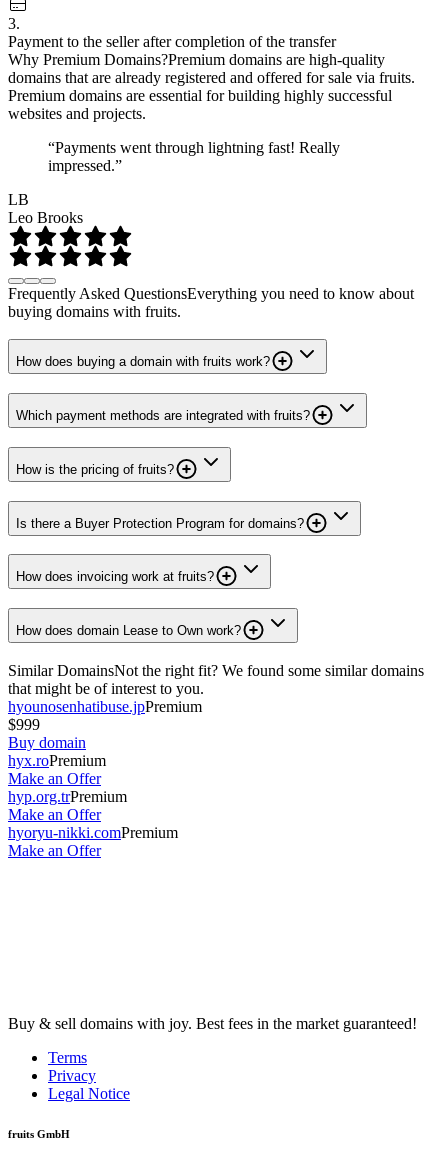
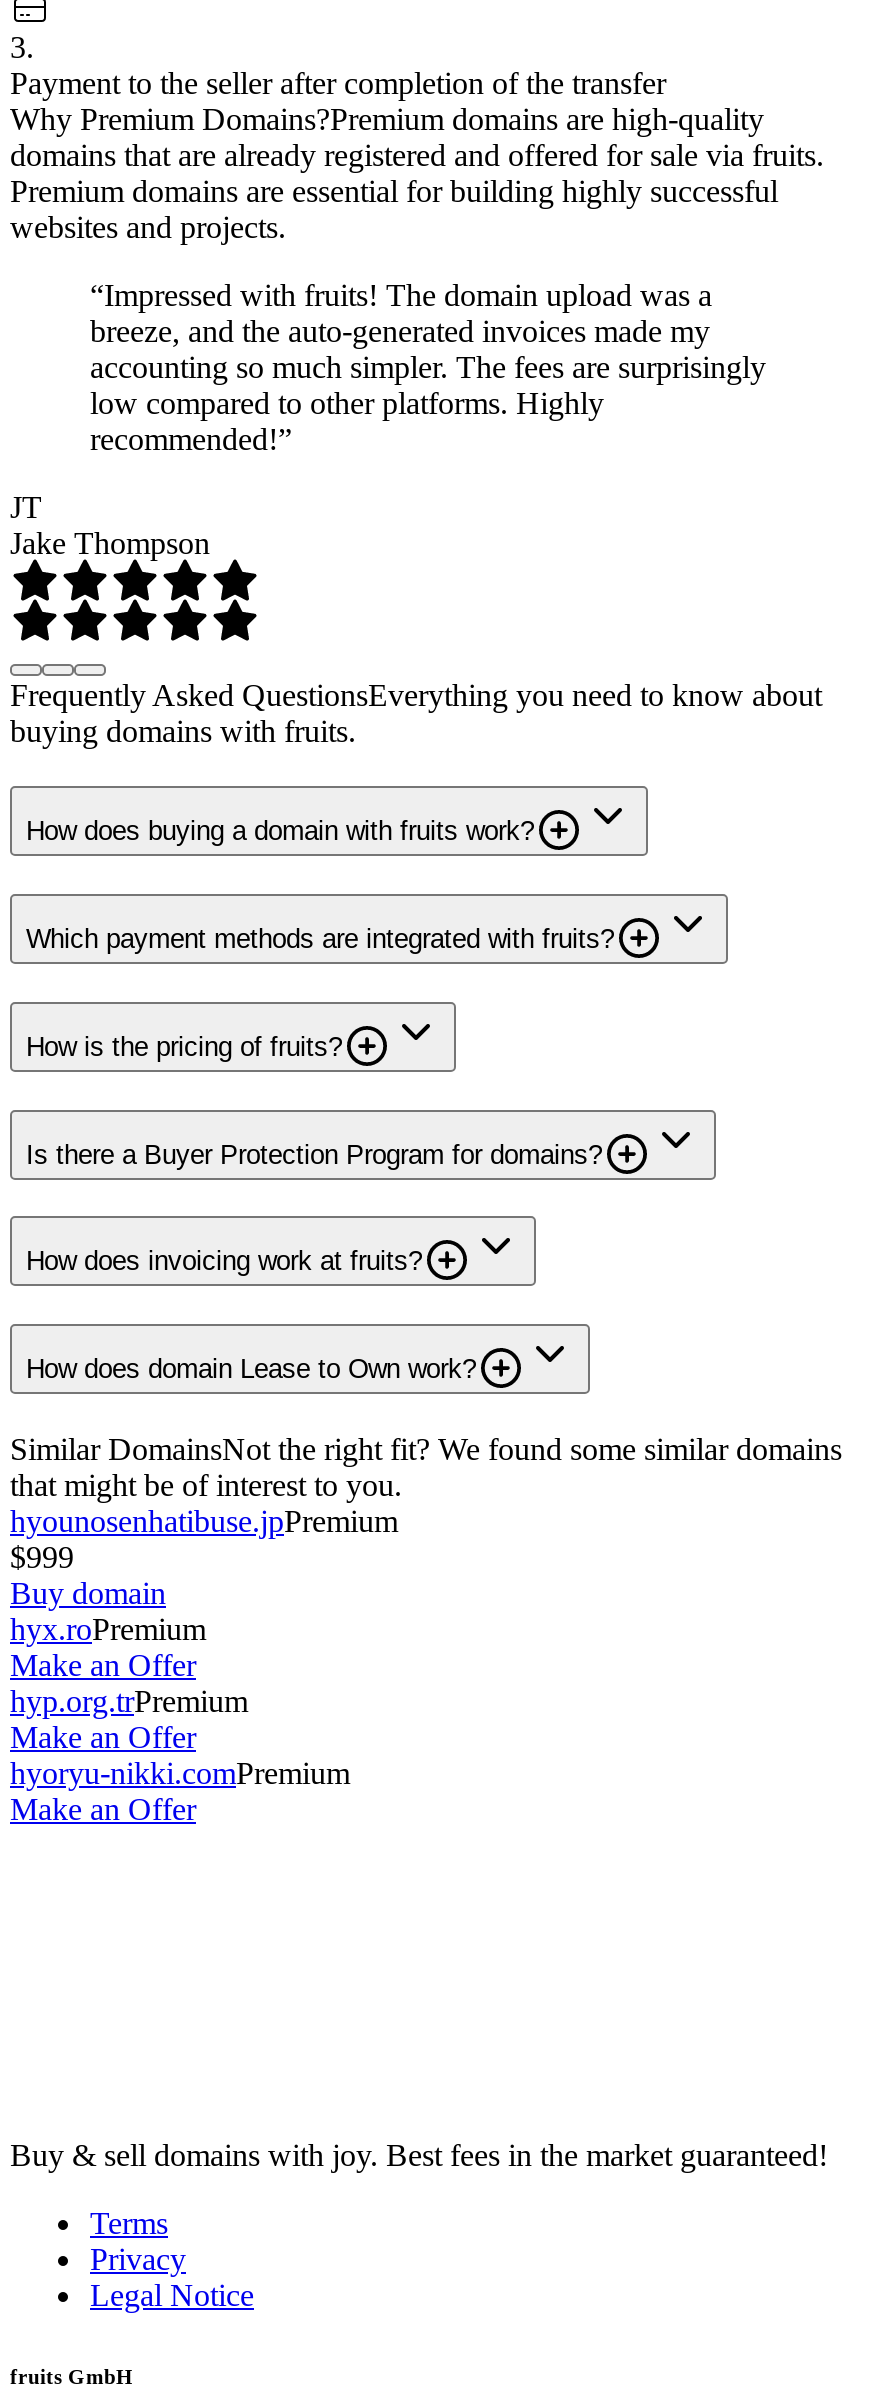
[48,139,340,174] “Payments went through lightning fast! Really | impressed.” -> [90,277,766,455] “Impressed with fruits! The domain upload was a | breeze, and the auto-generated invoices made my | accounting so much simpler. The fees are surprisingly | low compared to other platforms. Highly | recommended!”
[8,191,83,226] LB | Leo Brooks -> [10,489,210,559] JT | Jake Thompson

